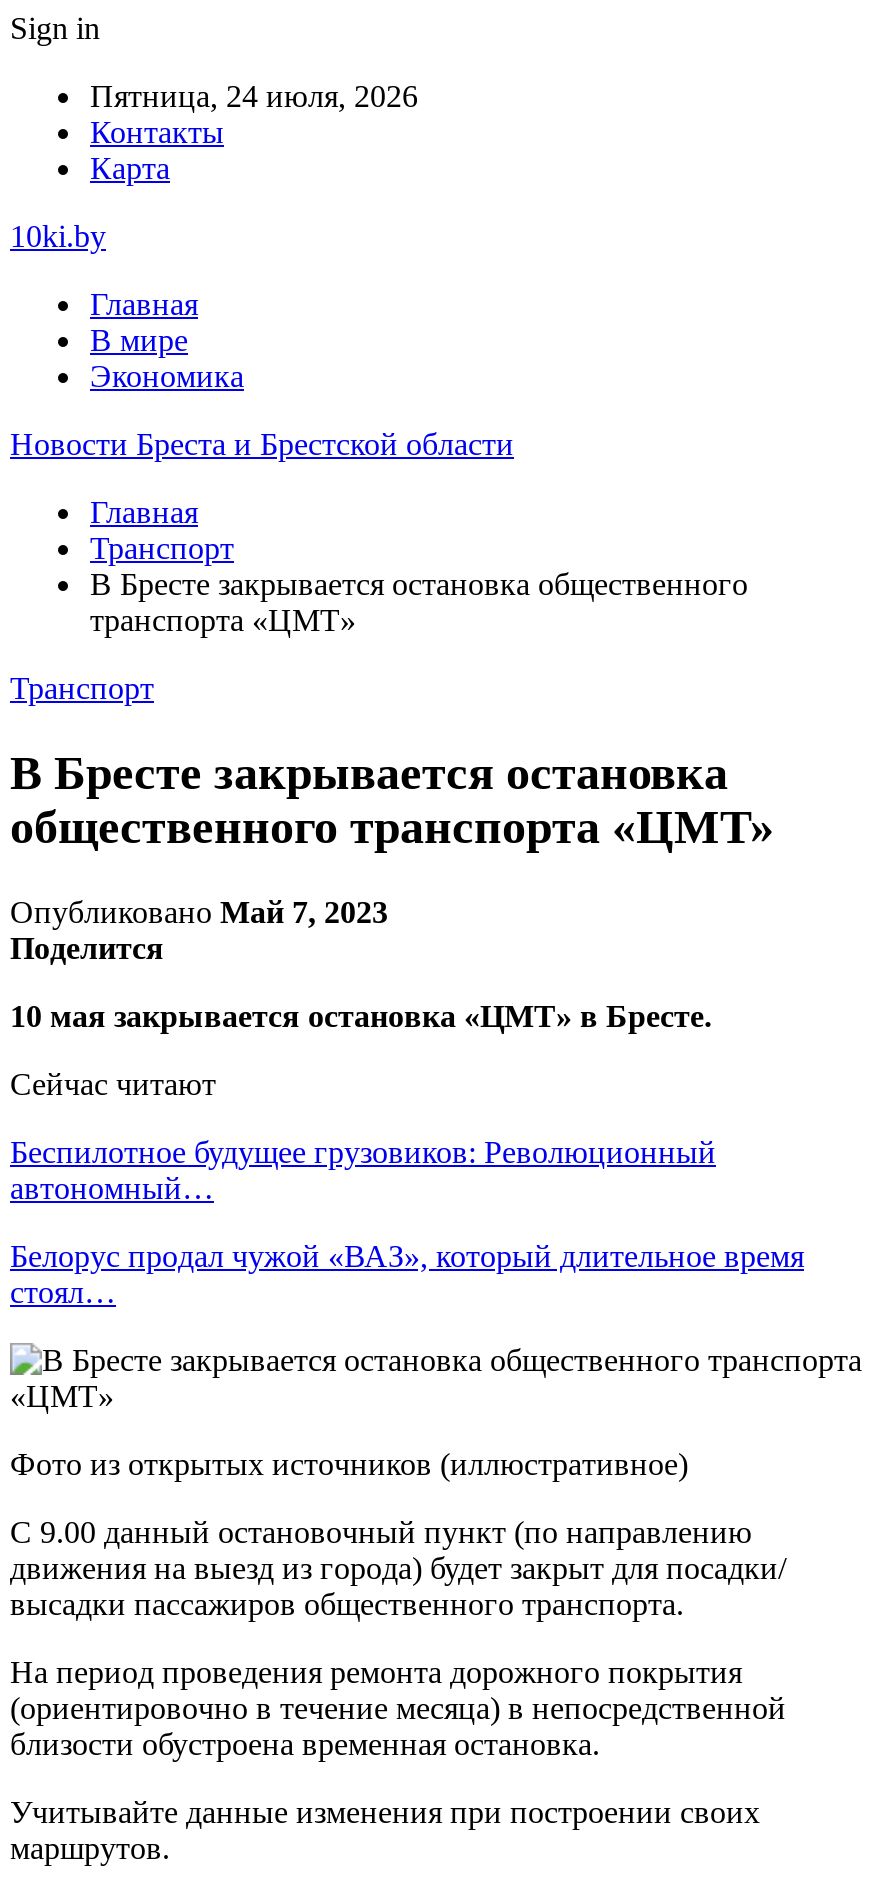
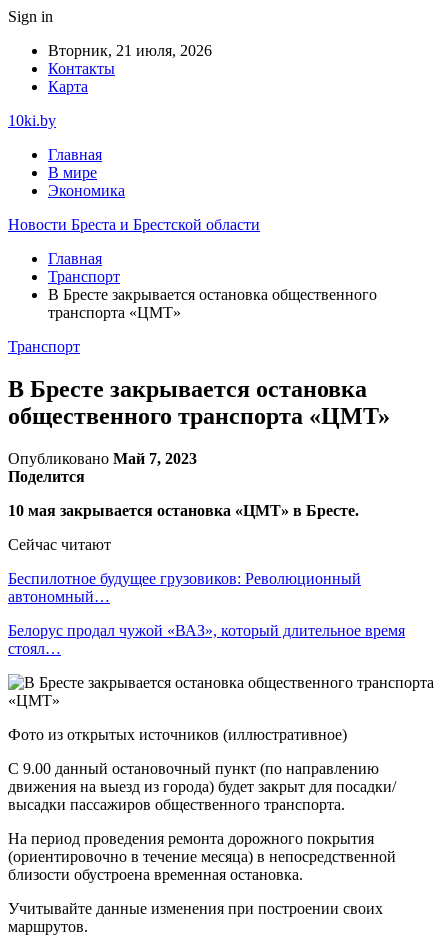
[90,79,418,113] Пятница, 24 июля, 2026 -> [48,42,212,59] Вторник, 21 июля, 2026

